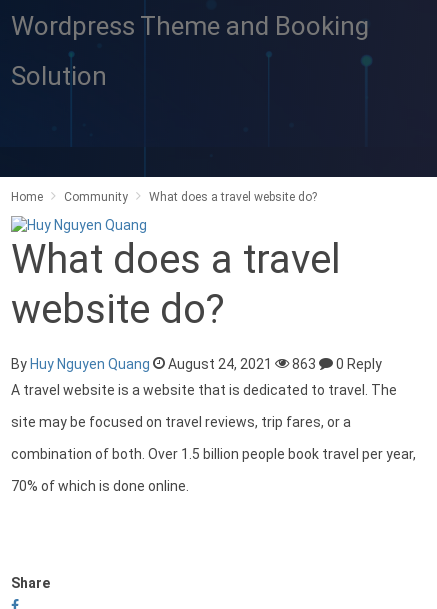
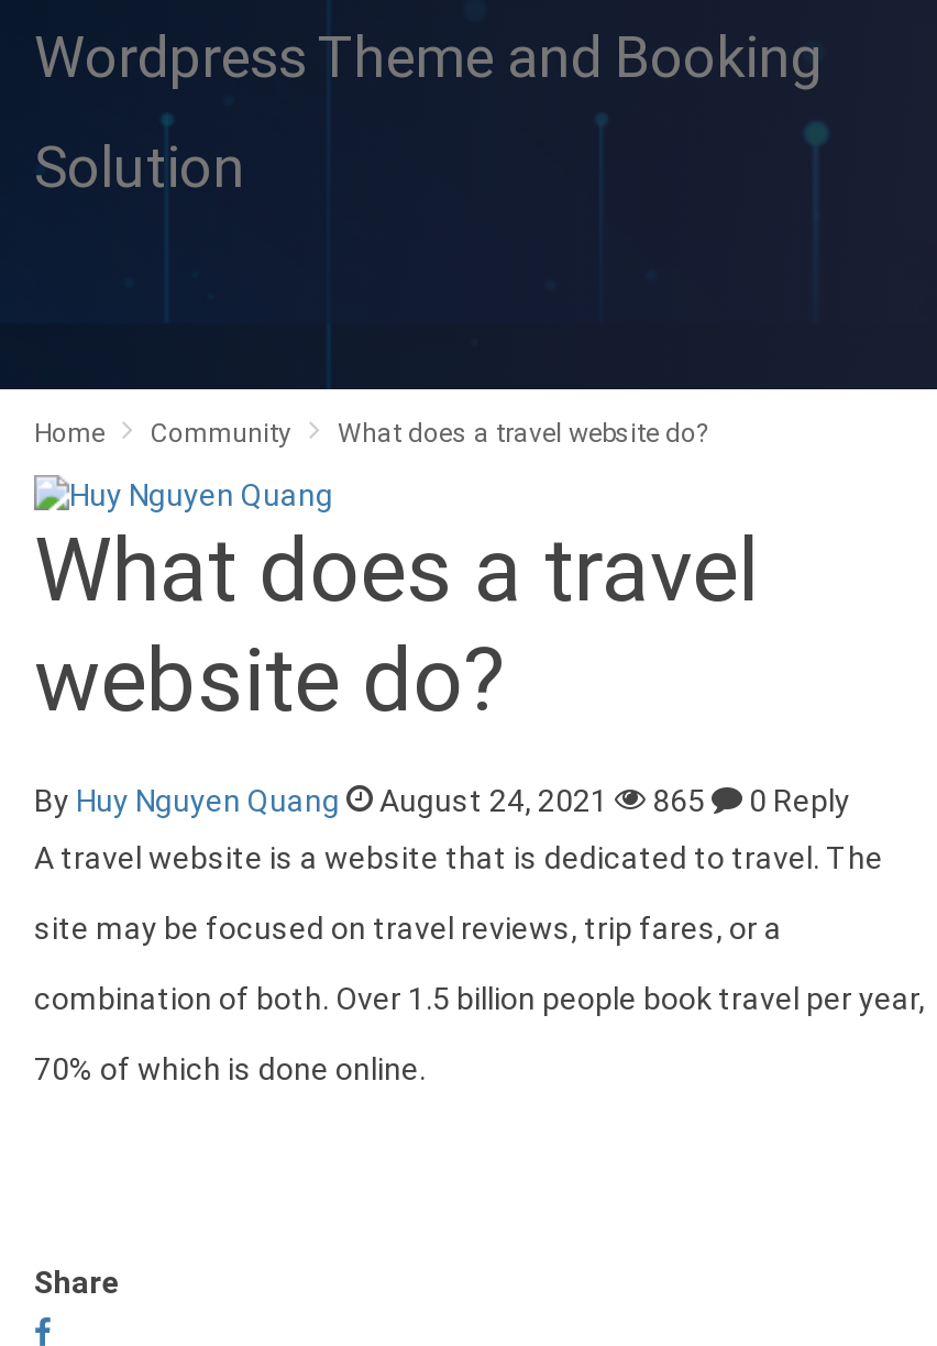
[11,356,382,372] By Huy Nguyen Quang August 24, 2021 863 0 Reply -> [34,783,850,818] By Huy Nguyen Quang August 24, 2021 865 0 Reply

